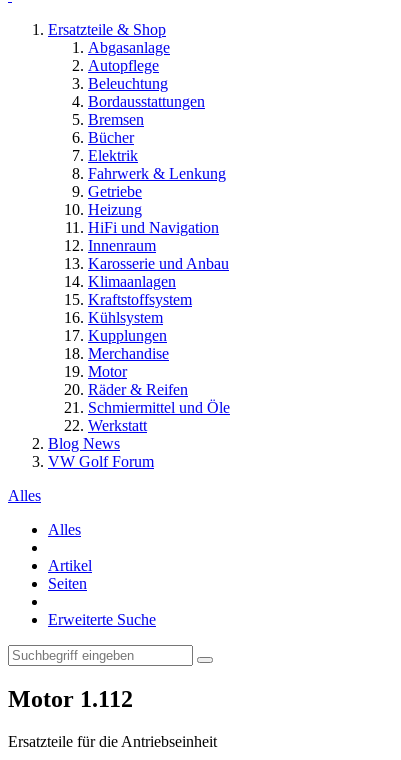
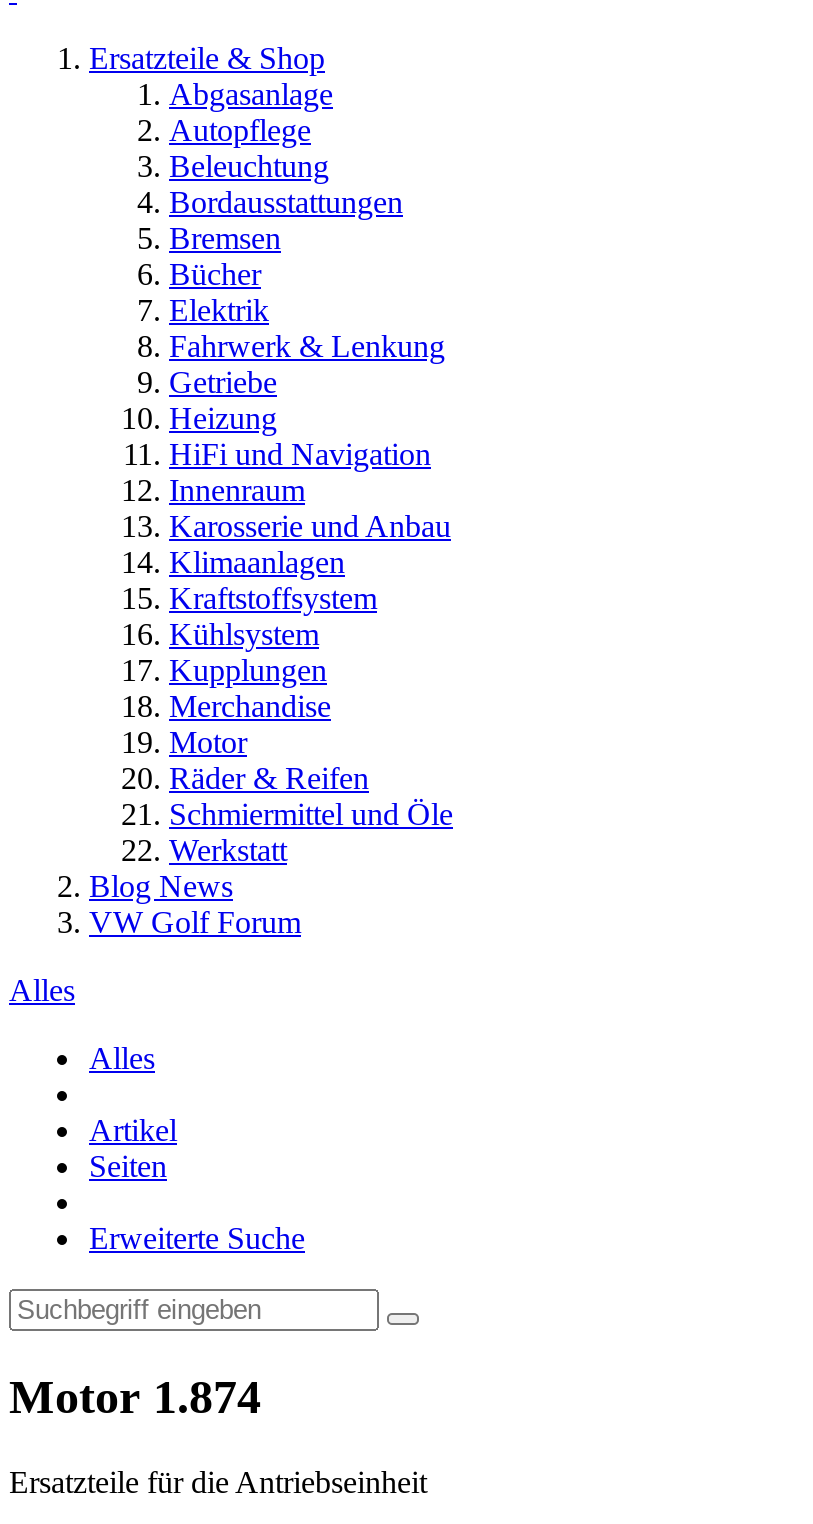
[8,686,133,712] Motor 1.112 -> [9,1371,261,1423] Motor 1.874

